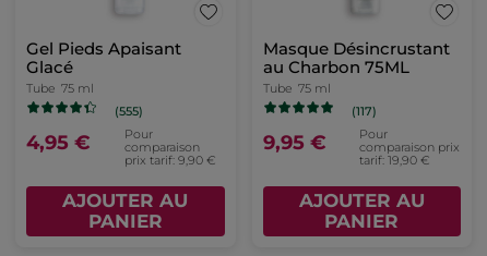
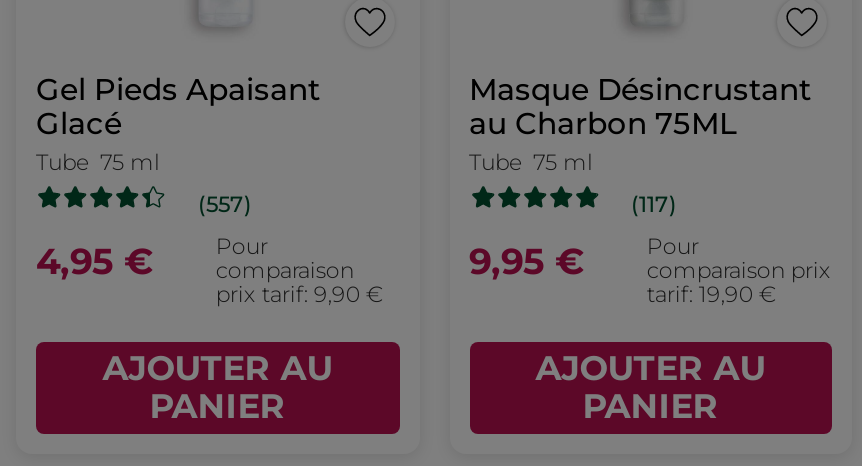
[115,104,143,119] (555) -> [198,190,252,218] (557)

